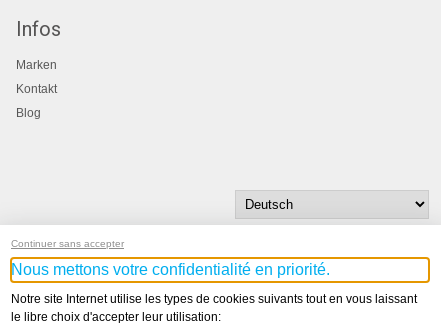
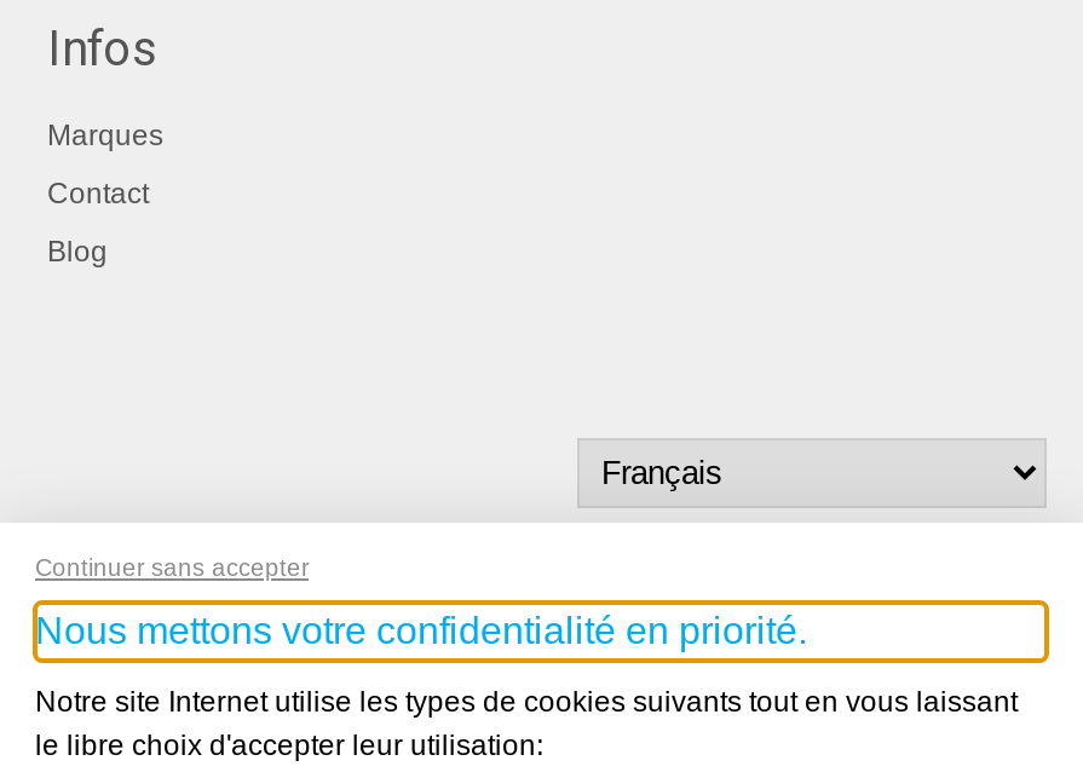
[16,58,57,72] Marken -> [47,119,163,153] Marques
[16,82,57,96] Kontakt -> [47,177,149,211] Contact

